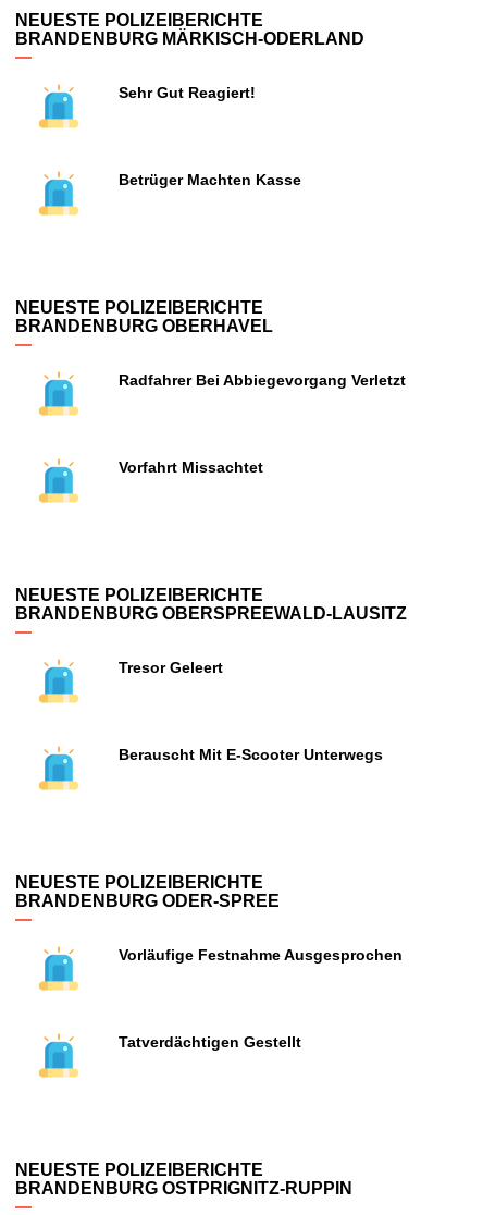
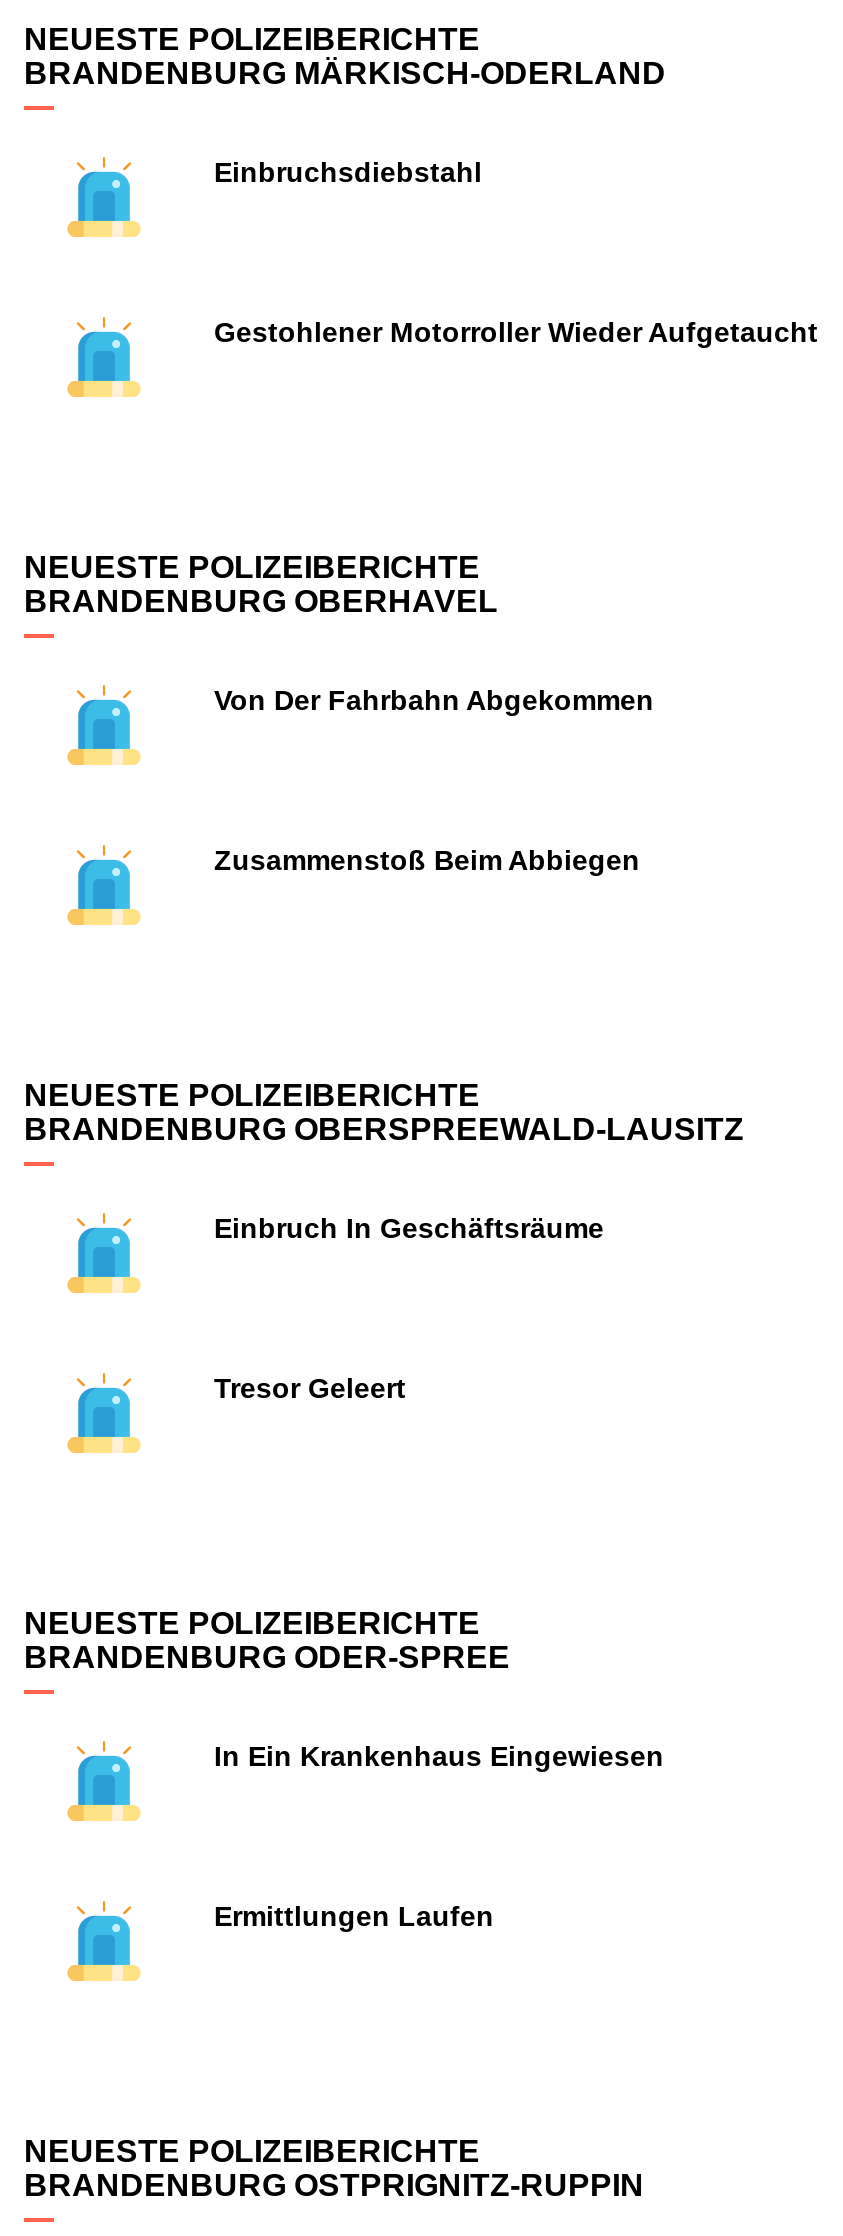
[119,84,256,101] Sehr Gut Reagiert! -> [214,156,482,188] Einbruchsdiebstahl
[119,171,301,188] Betrüger Machten Kasse -> [214,316,818,348] Gestohlener Motorroller Wieder Aufgetaucht
[119,371,406,389] Radfahrer Bei Abbiegevorgang Verletzt -> [214,684,654,716] Von Der Fahrbahn Abgekommen
[119,458,263,476] Vorfahrt Missachtet -> [214,844,640,876] Zusammenstoß Beim Abbiegen
none -> [214,1212,604,1244] Einbruch In Geschäftsräume
moved [119,659,223,676] -> [214,1372,406,1404]: Tresor Geleert
[119,746,383,763] Berauscht Mit E-Scooter Unterwegs -> none
[119,946,403,964] Vorläufige Festnahme Ausgesprochen -> [214,1740,664,1772] In Ein Krankenhaus Eingewiesen
[119,1033,301,1051] Tatverdächtigen Gestellt -> [214,1900,494,1932] Ermittlungen Laufen

